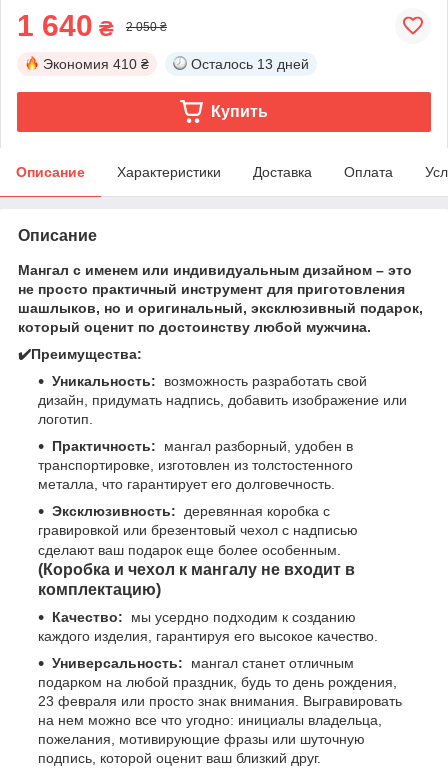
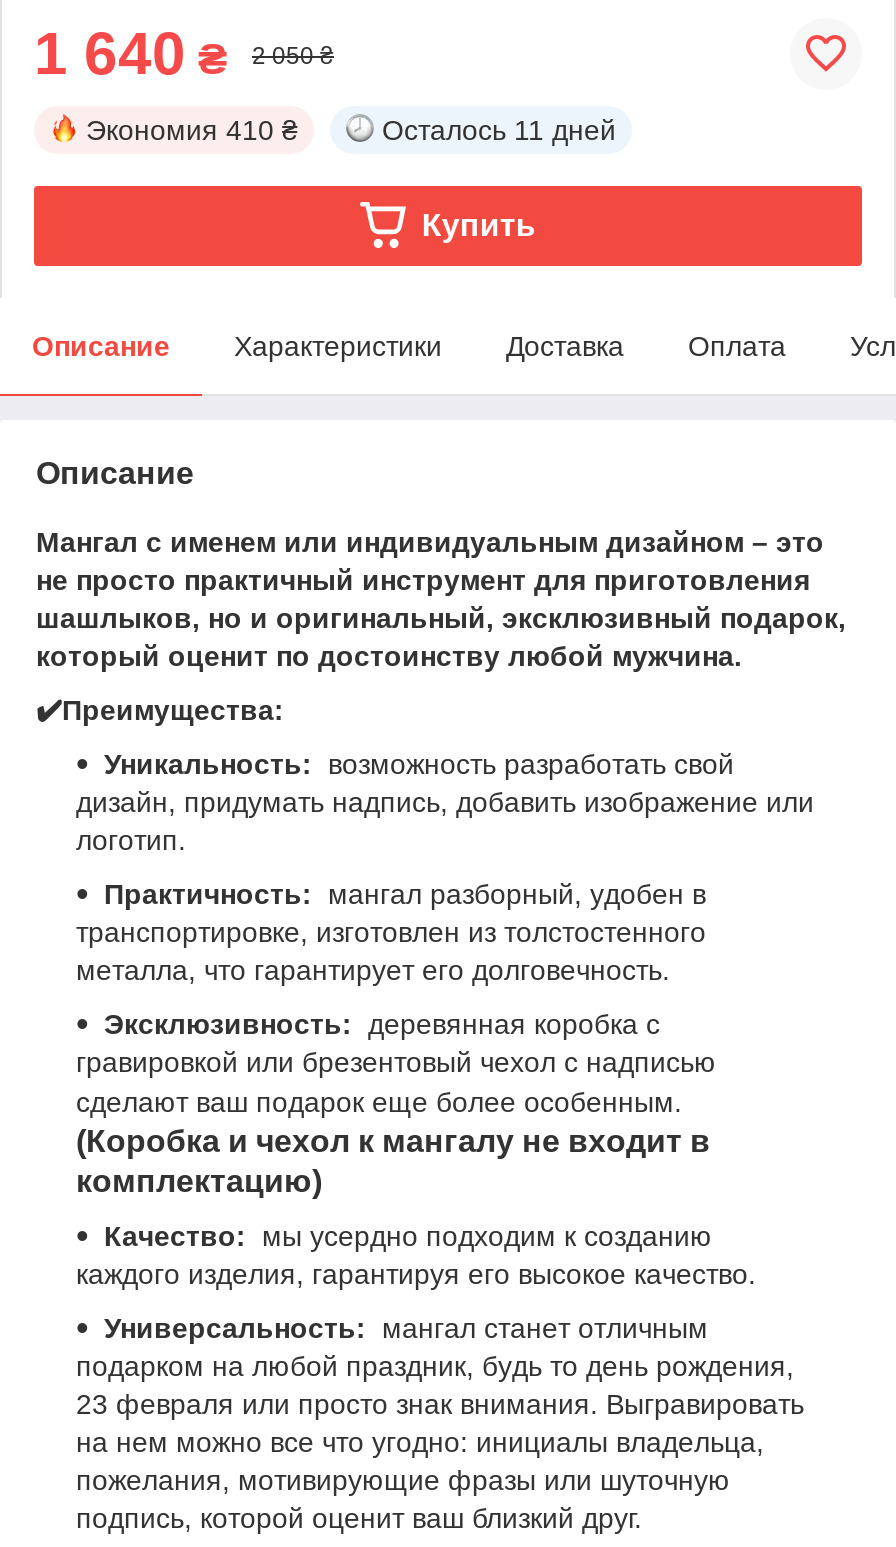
[191,56,309,72] Осталось 13 дней -> [382,114,616,146] Осталось 11 дней

